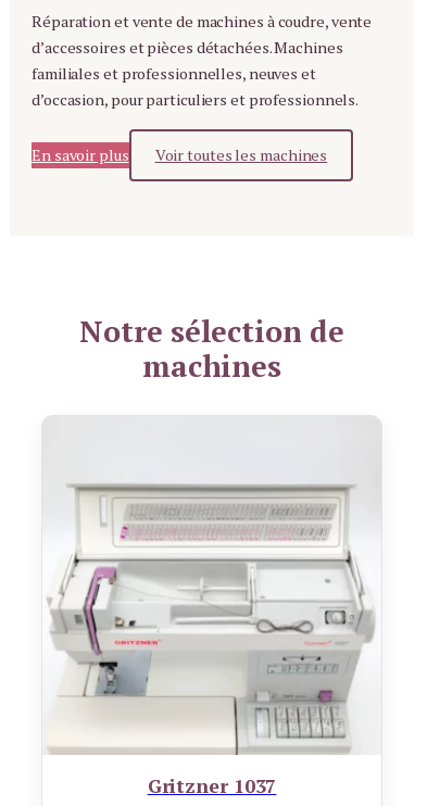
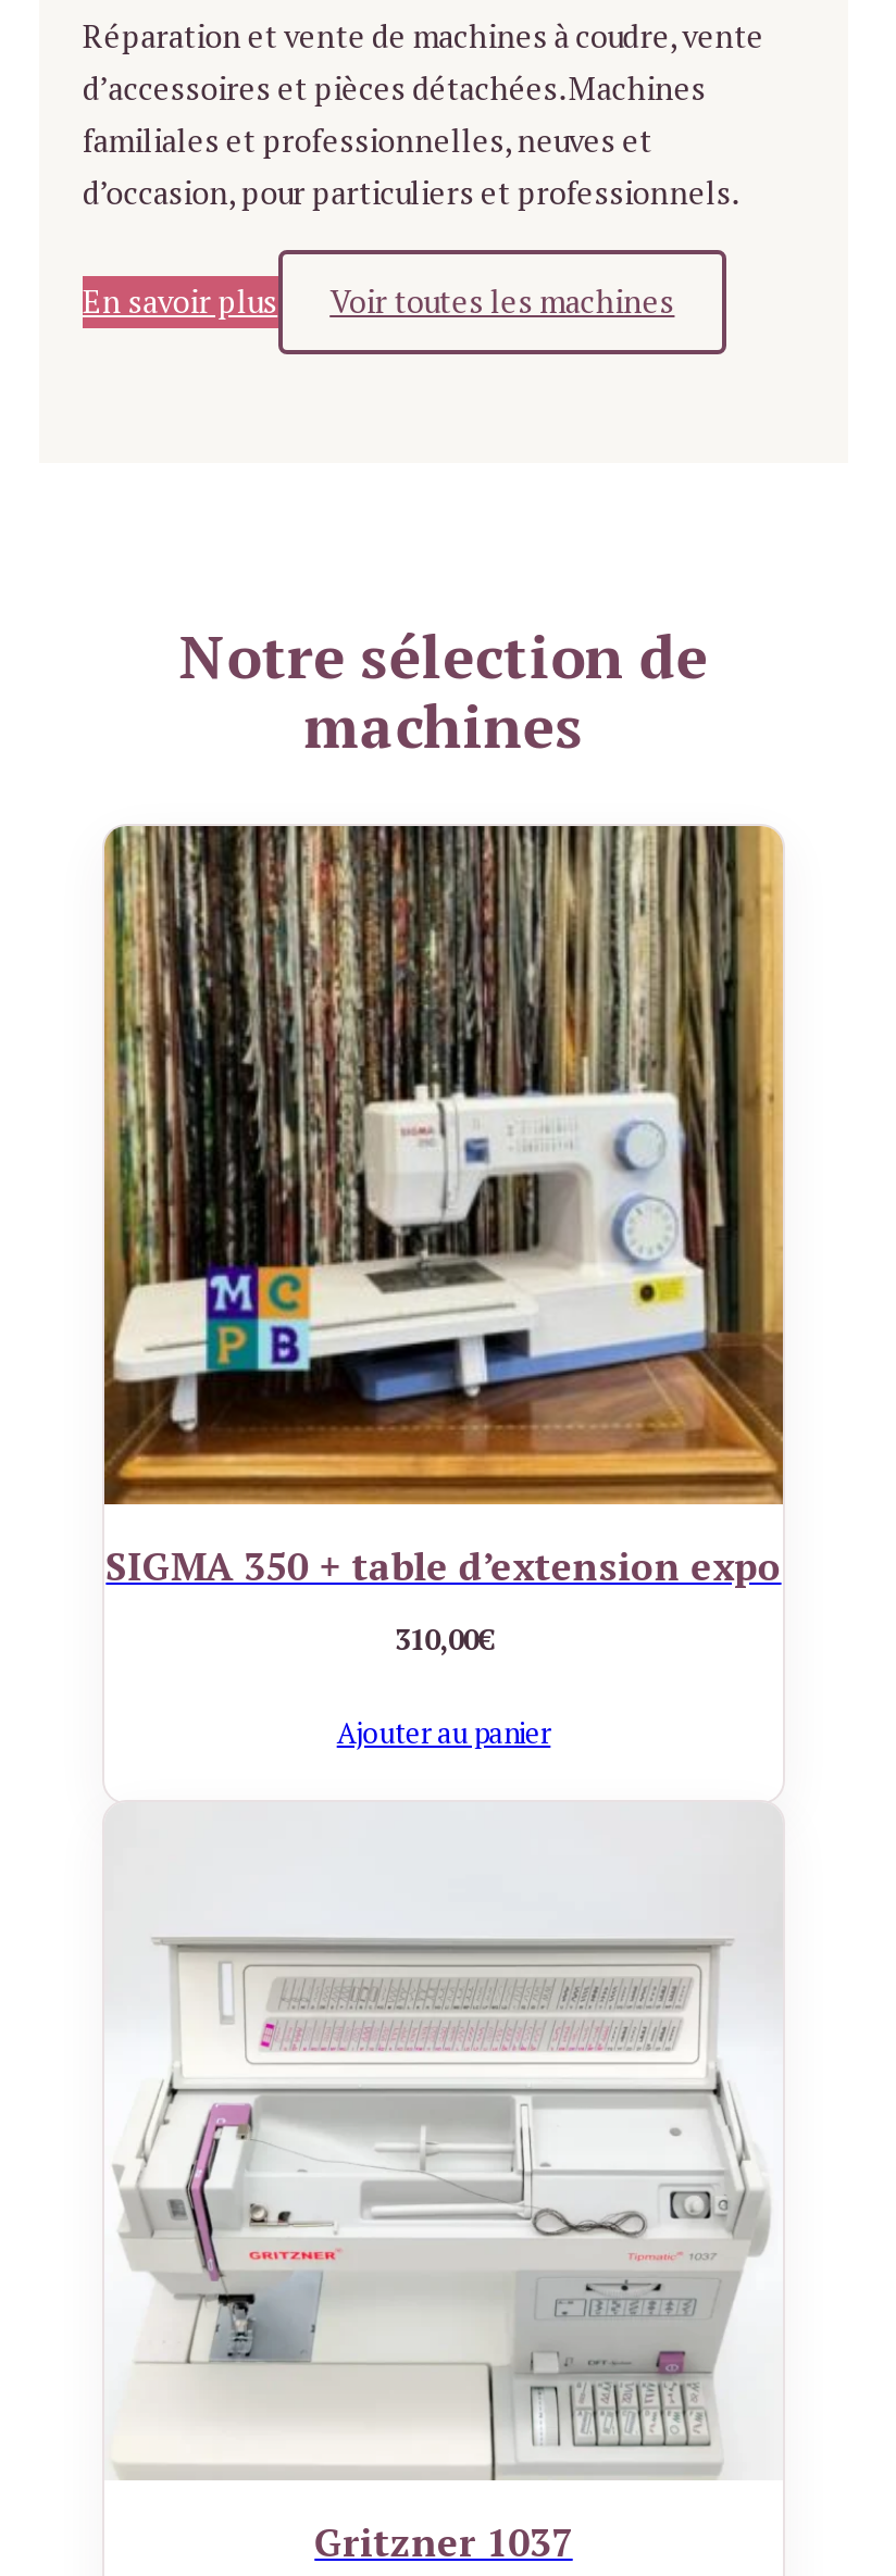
none -> [102,824,785,1752] [image] | SIGMA 350 + table d’extension expo | 310,00€ | Ajouter au panier

